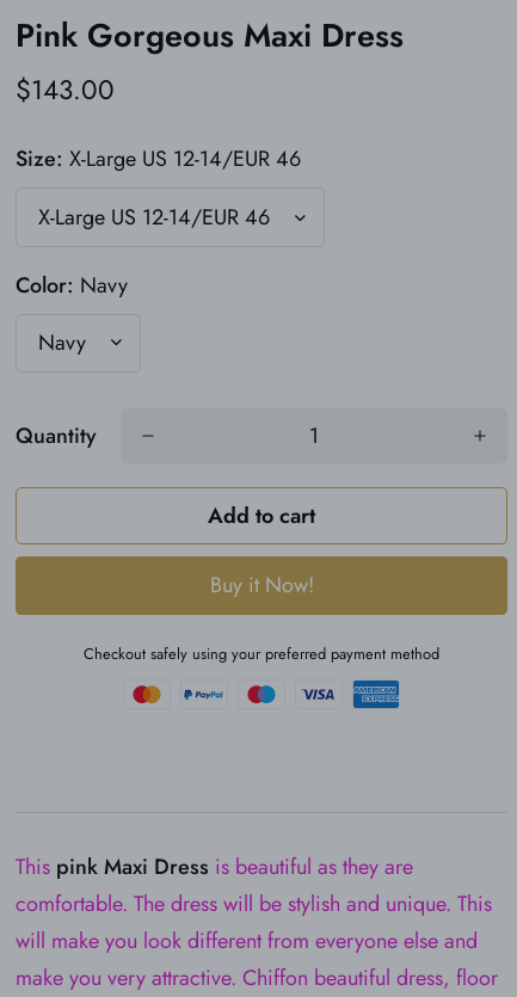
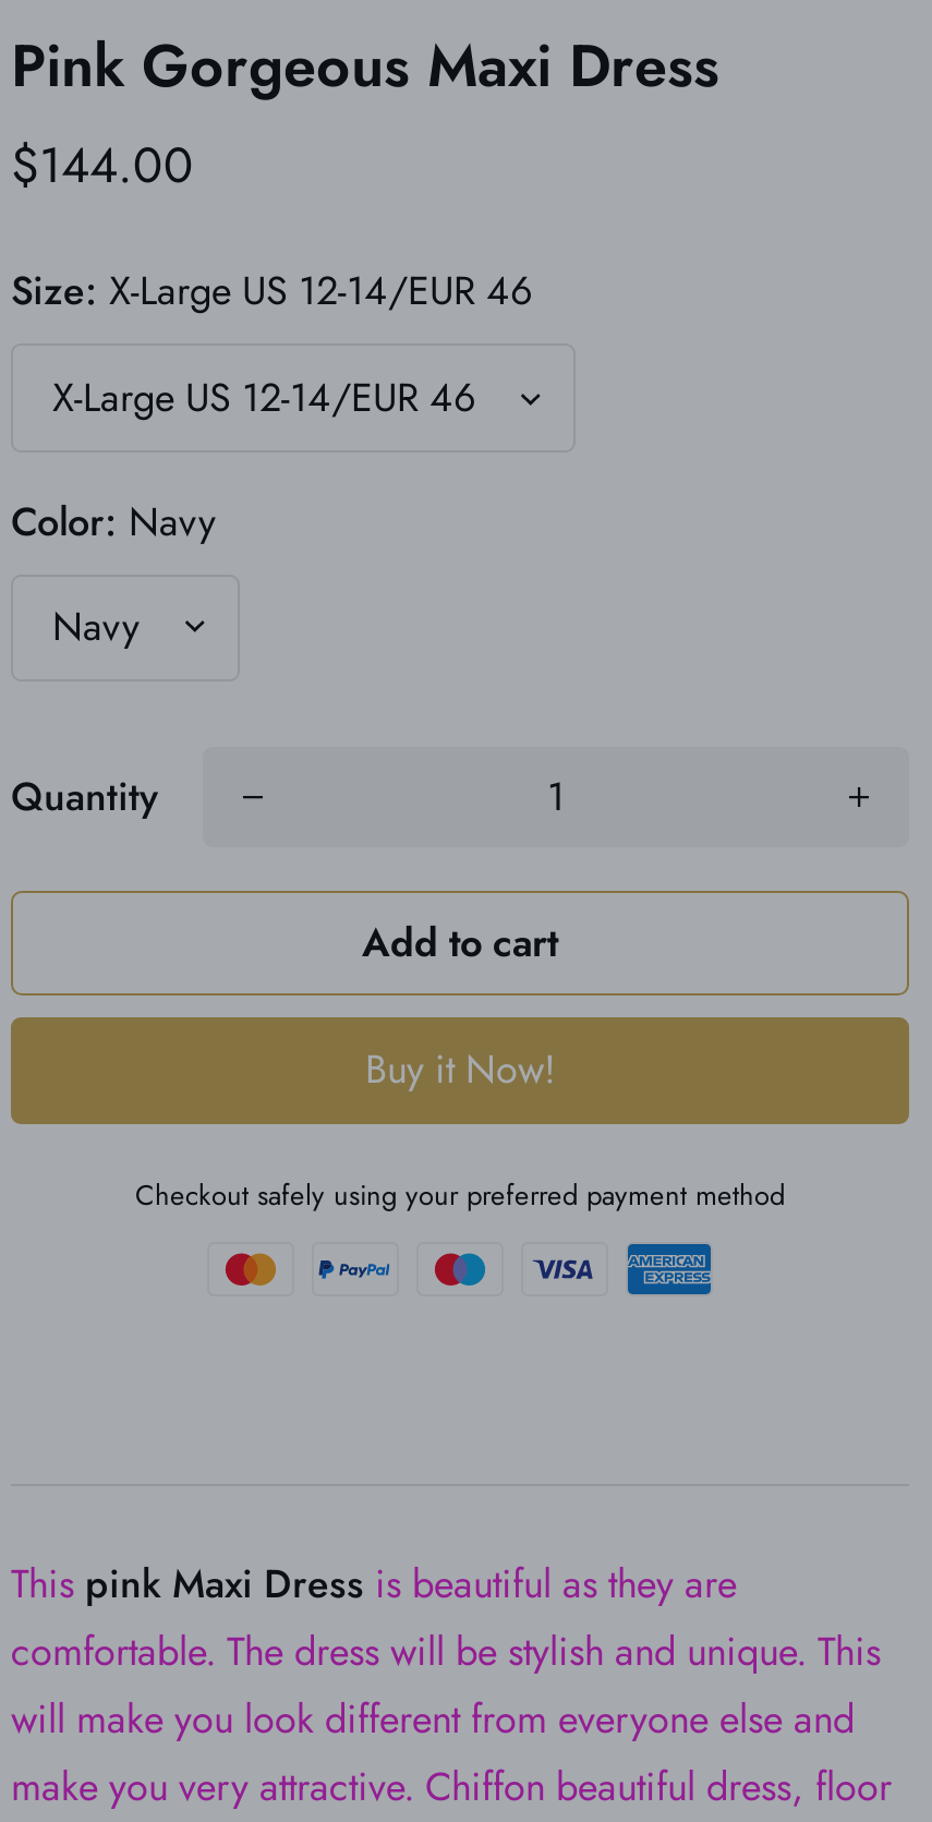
[16,71,115,109] $143.00 -> [11,130,194,200] $144.00

